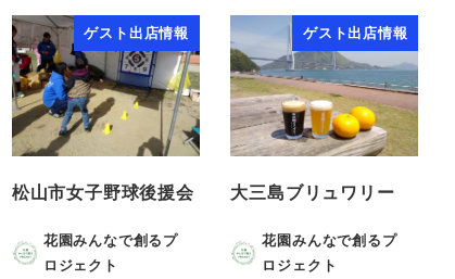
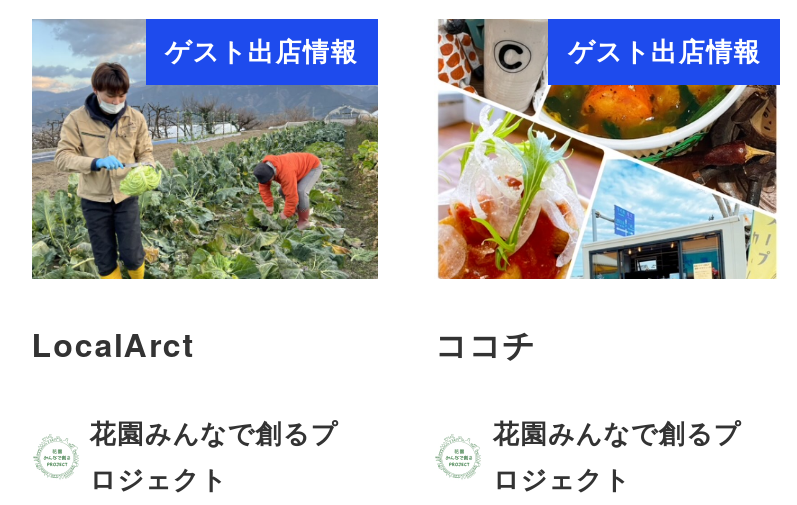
[11,15,201,204] [image] | 松山市女子野球後援会 -> [30,19,380,367] [image] | LocalArct
[229,15,419,204] [image] | 大三島ブリュワリー -> [434,17,780,367] [image] | ココチ

